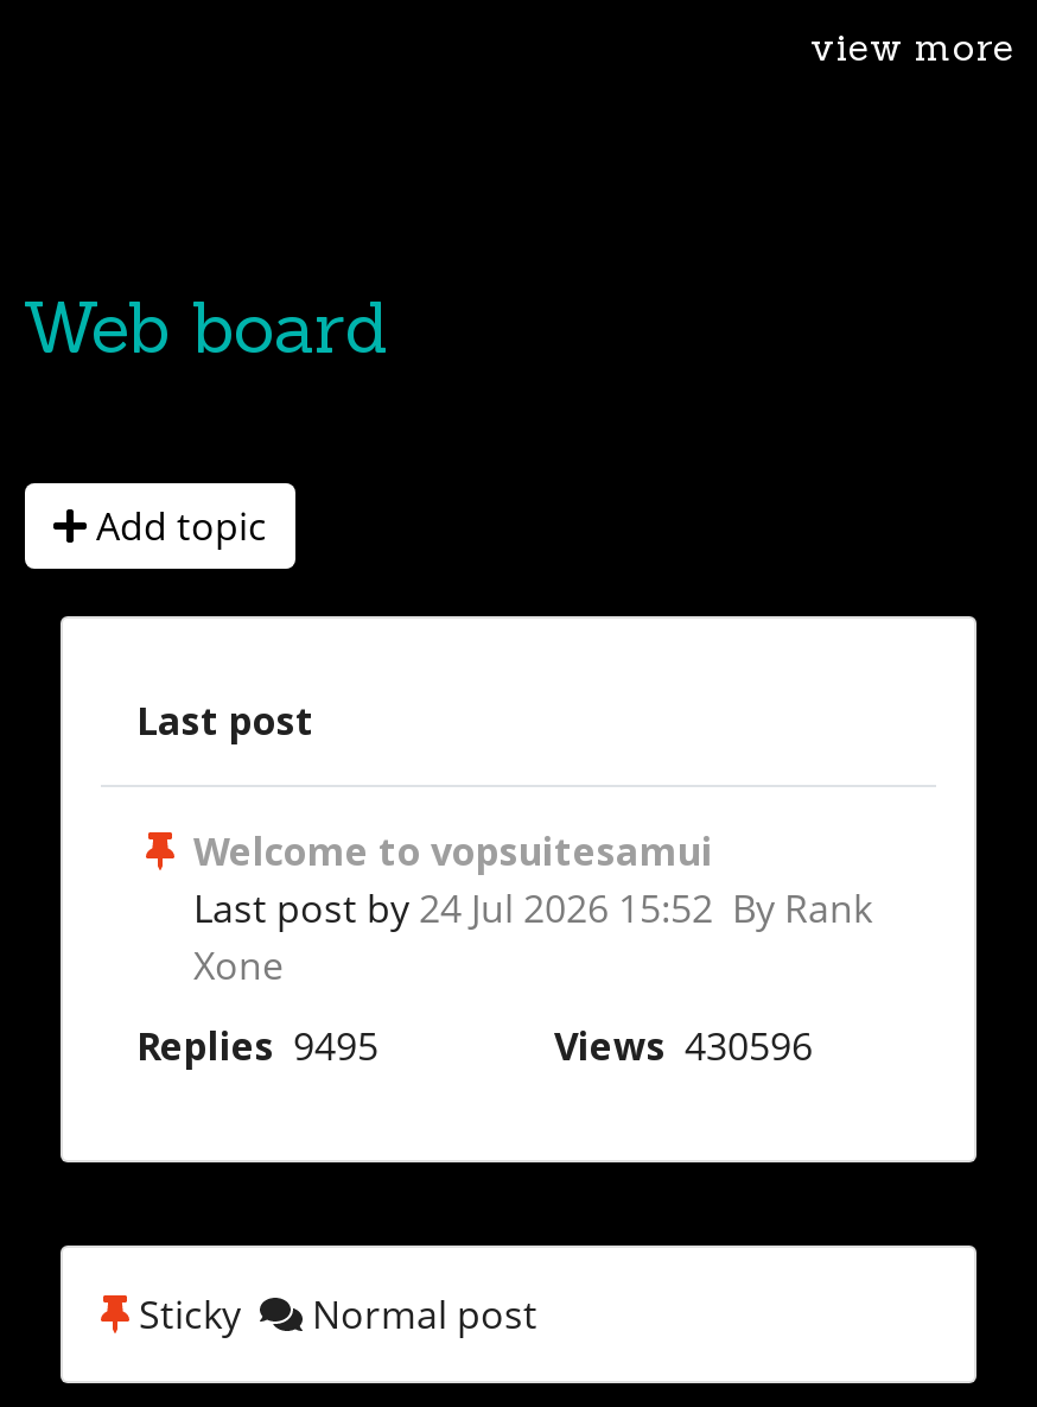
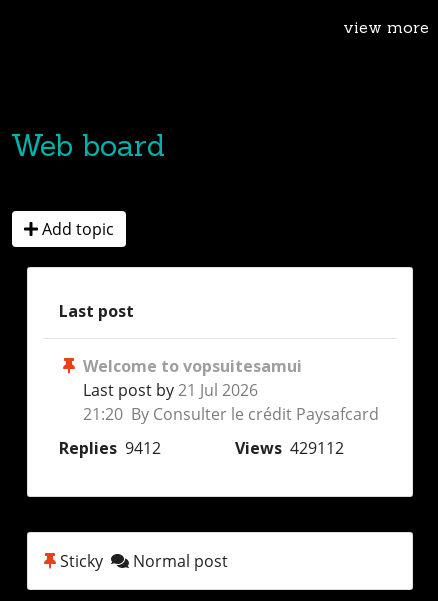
[193,883,872,992] Last post by 24 Jul 2026 15:52 By Rank | Xone -> [83,379,379,425] Last post by 21 Jul 2026 | 21:20 By Consulter le crédit Paysafcard
[136,1021,813,1073] Replies 9495 | Views 430596 -> [59,437,344,459] Replies 9412 | Views 429112

